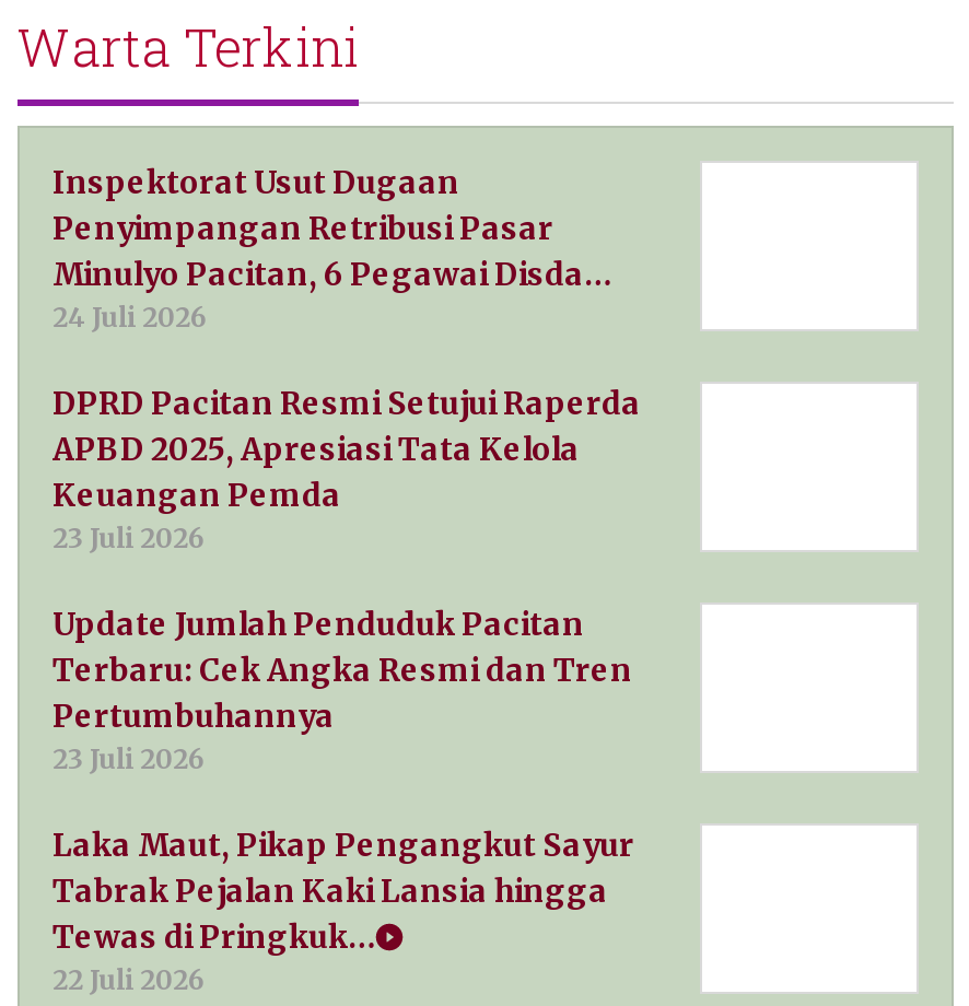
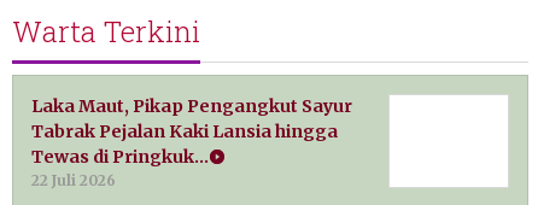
[52,163,641,776] Inspektorat Usut Dugaan | Penyimpangan Retribusi Pasar | Minulyo Pacitan, 6 Pegawai Disda… | 24 Juli 2026 | DPRD Pacitan Resmi Setujui Raperda | APBD 2025, Apresiasi Tata Kelola | Keuangan Pemda | 23 Juli 2026 | Update Jumlah Penduduk Pacitan | Terbaru: Cek Angka Resmi dan Tren | Pertumbuhannya | 23 Juli 2026 -> none

